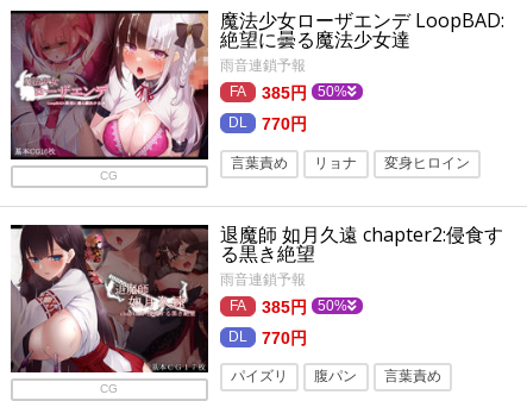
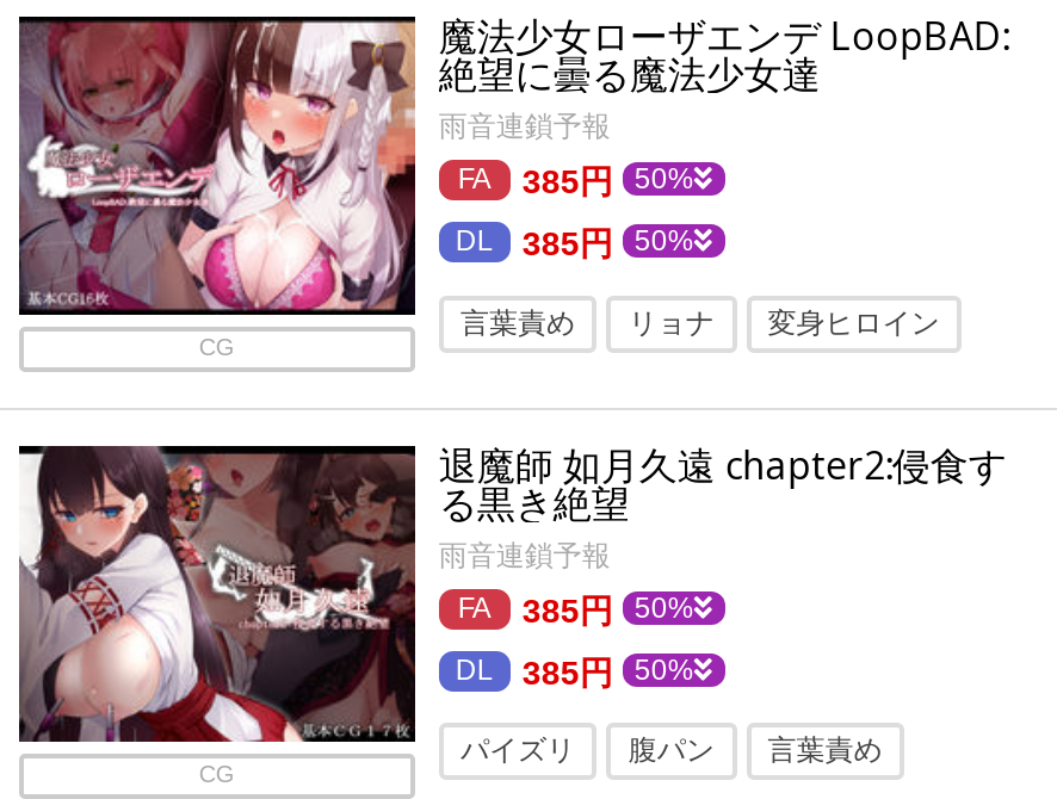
[261,114,307,134] 770円 -> [522,225,694,263] 385円 | 50%
[261,328,307,347] 770円 -> [522,652,694,690] 385円 | 50%

